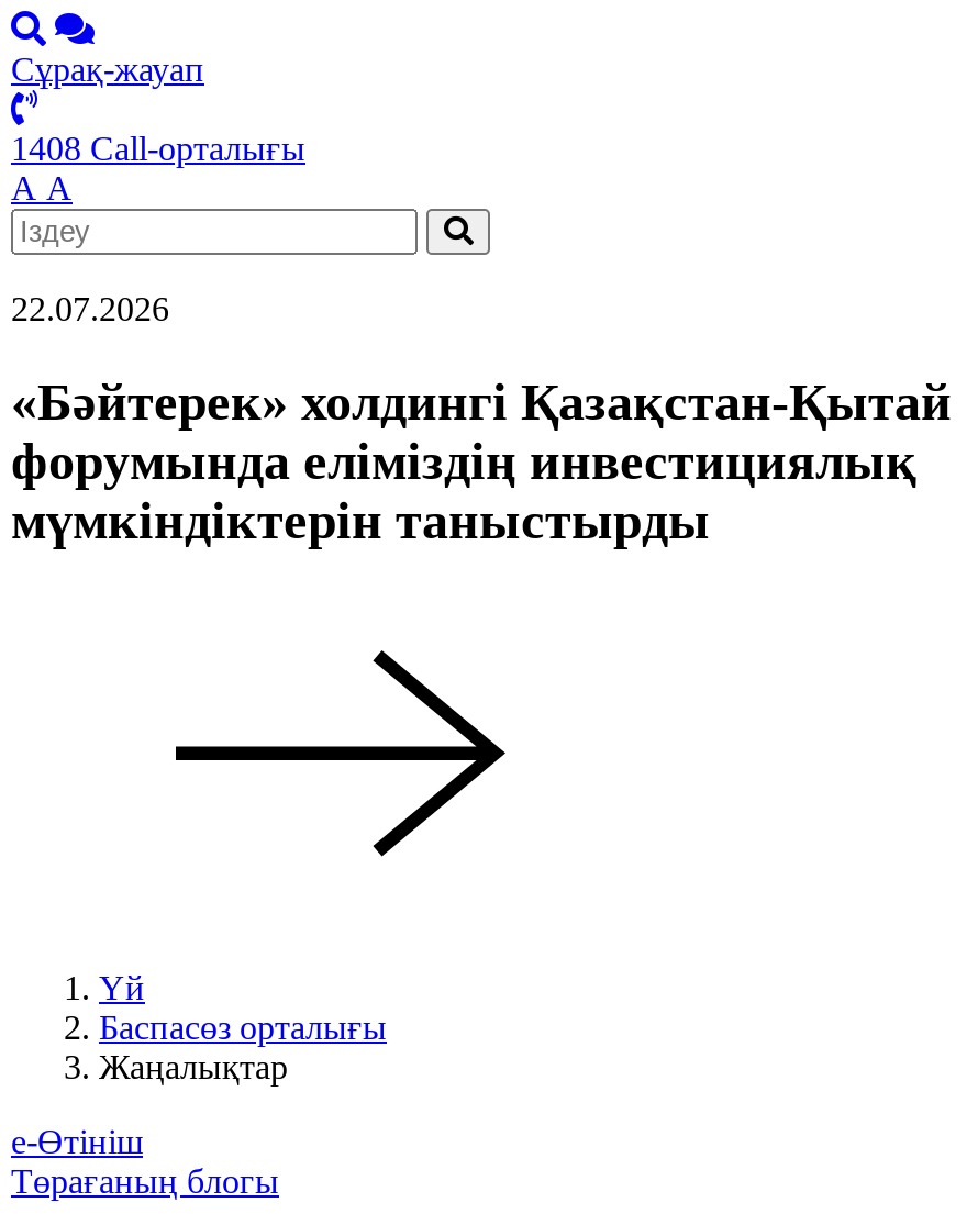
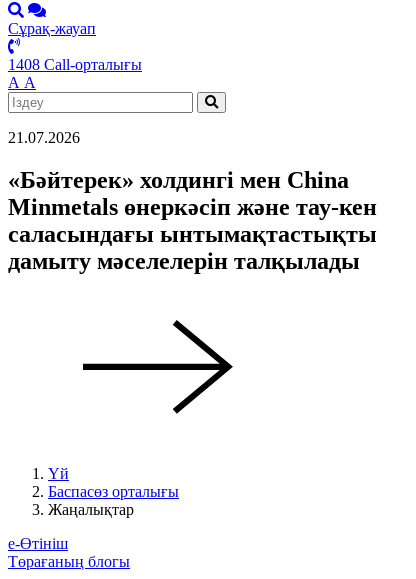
[11,290,169,327] 22.07.2026 -> [8,129,80,146] 21.07.2026
[11,373,952,549] «Бәйтерек» холдингі Қазақстан-Қытай | форумында еліміздің инвестициялық | мүмкіндіктерін таныстырды -> [8,167,377,274] «Бәйтерек» холдингі мен China | Minmetals өнеркәсіп және тау-кен | саласындағы ынтымақтастықты | дамыту мәселелерін талқылады

